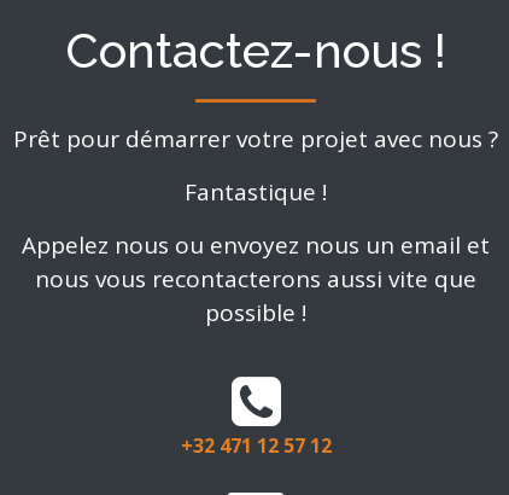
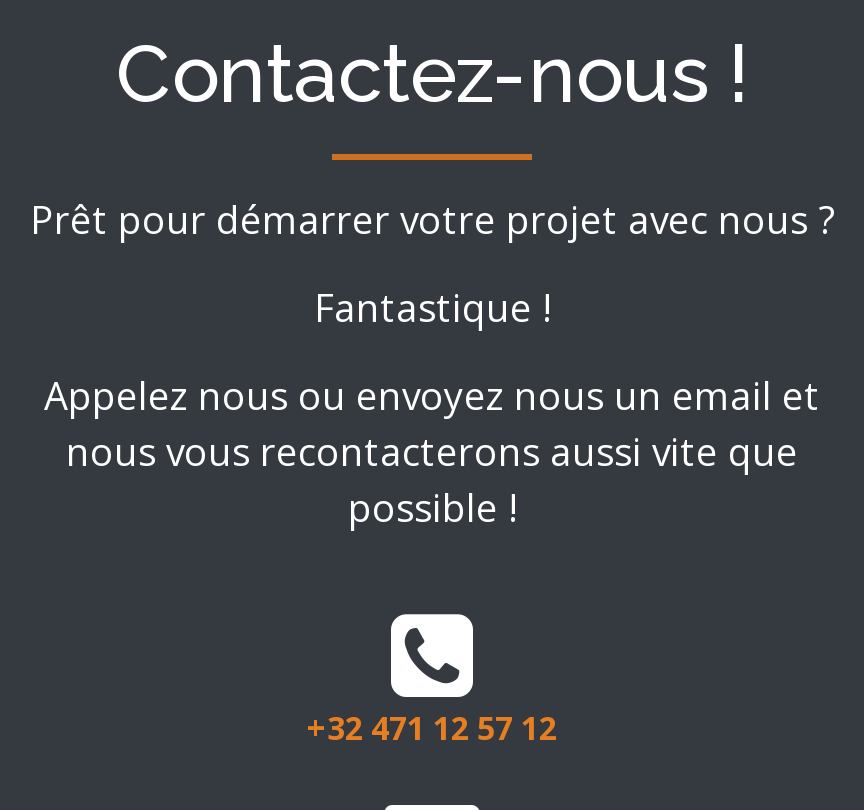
[230,386,271,427] [image] -> [388,628,476,700] [image]

